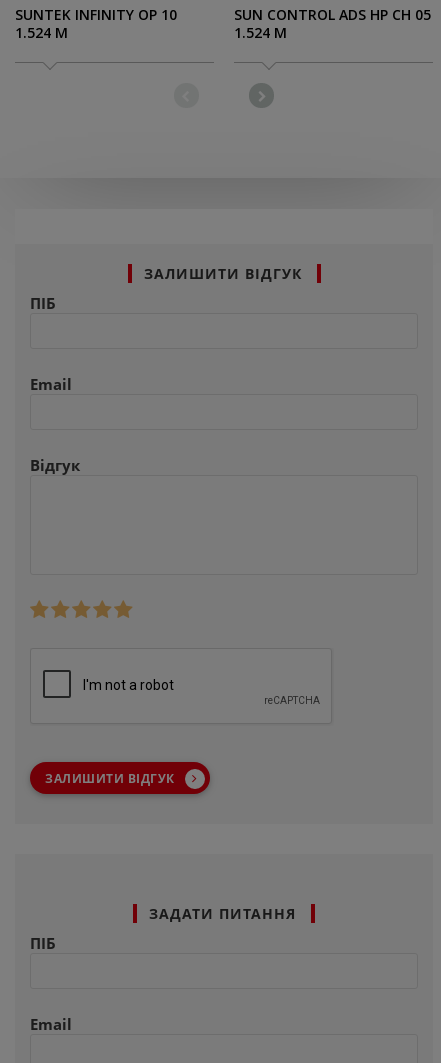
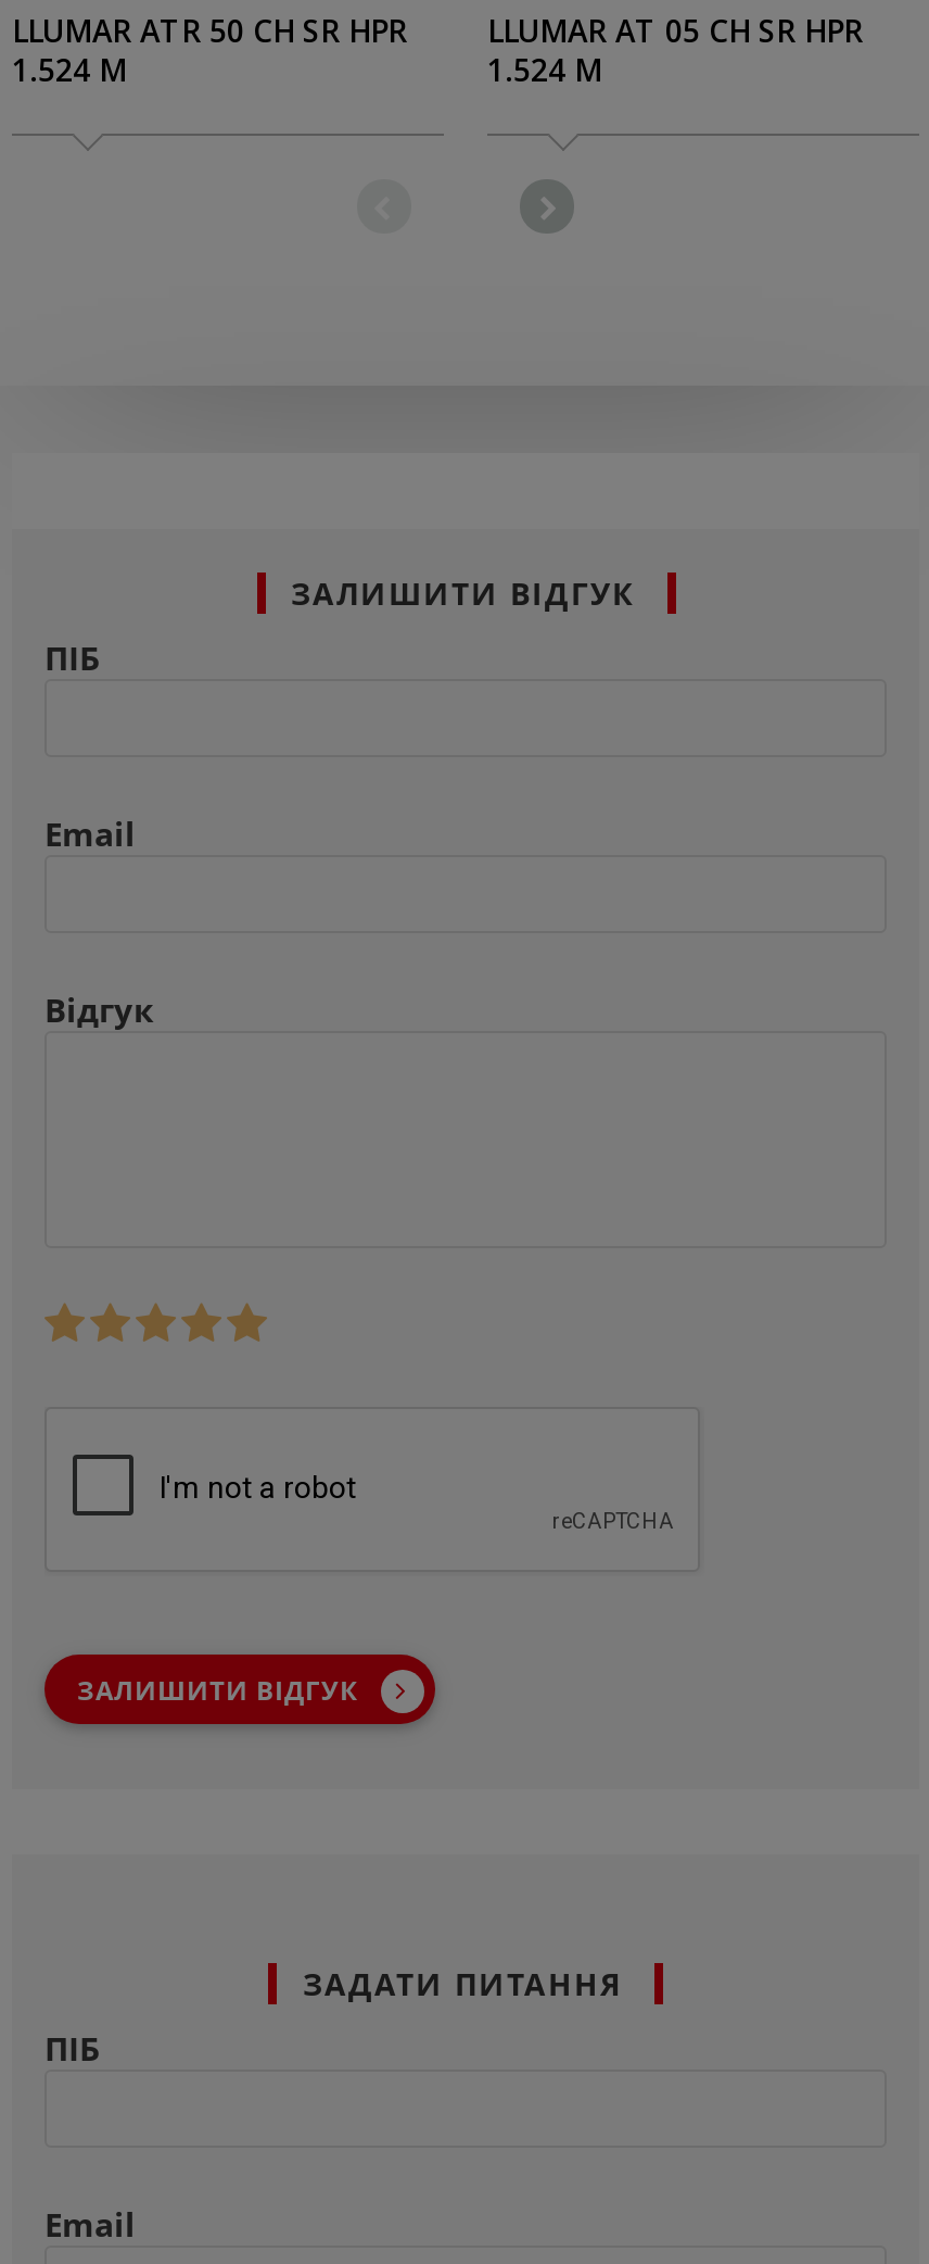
[15,5,177,24] SUNTEK INFINITY OP 10 -> [12,10,407,51] LLUMAR ATR 50 CH SR HPR
[234,5,431,24] SUN CONTROL ADS HP CH 05 -> [487,10,863,51] LLUMAR AT 05 CH SR HPR

